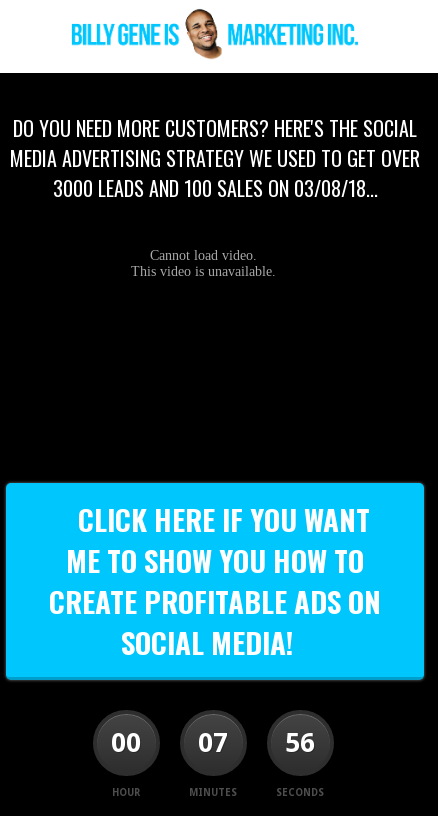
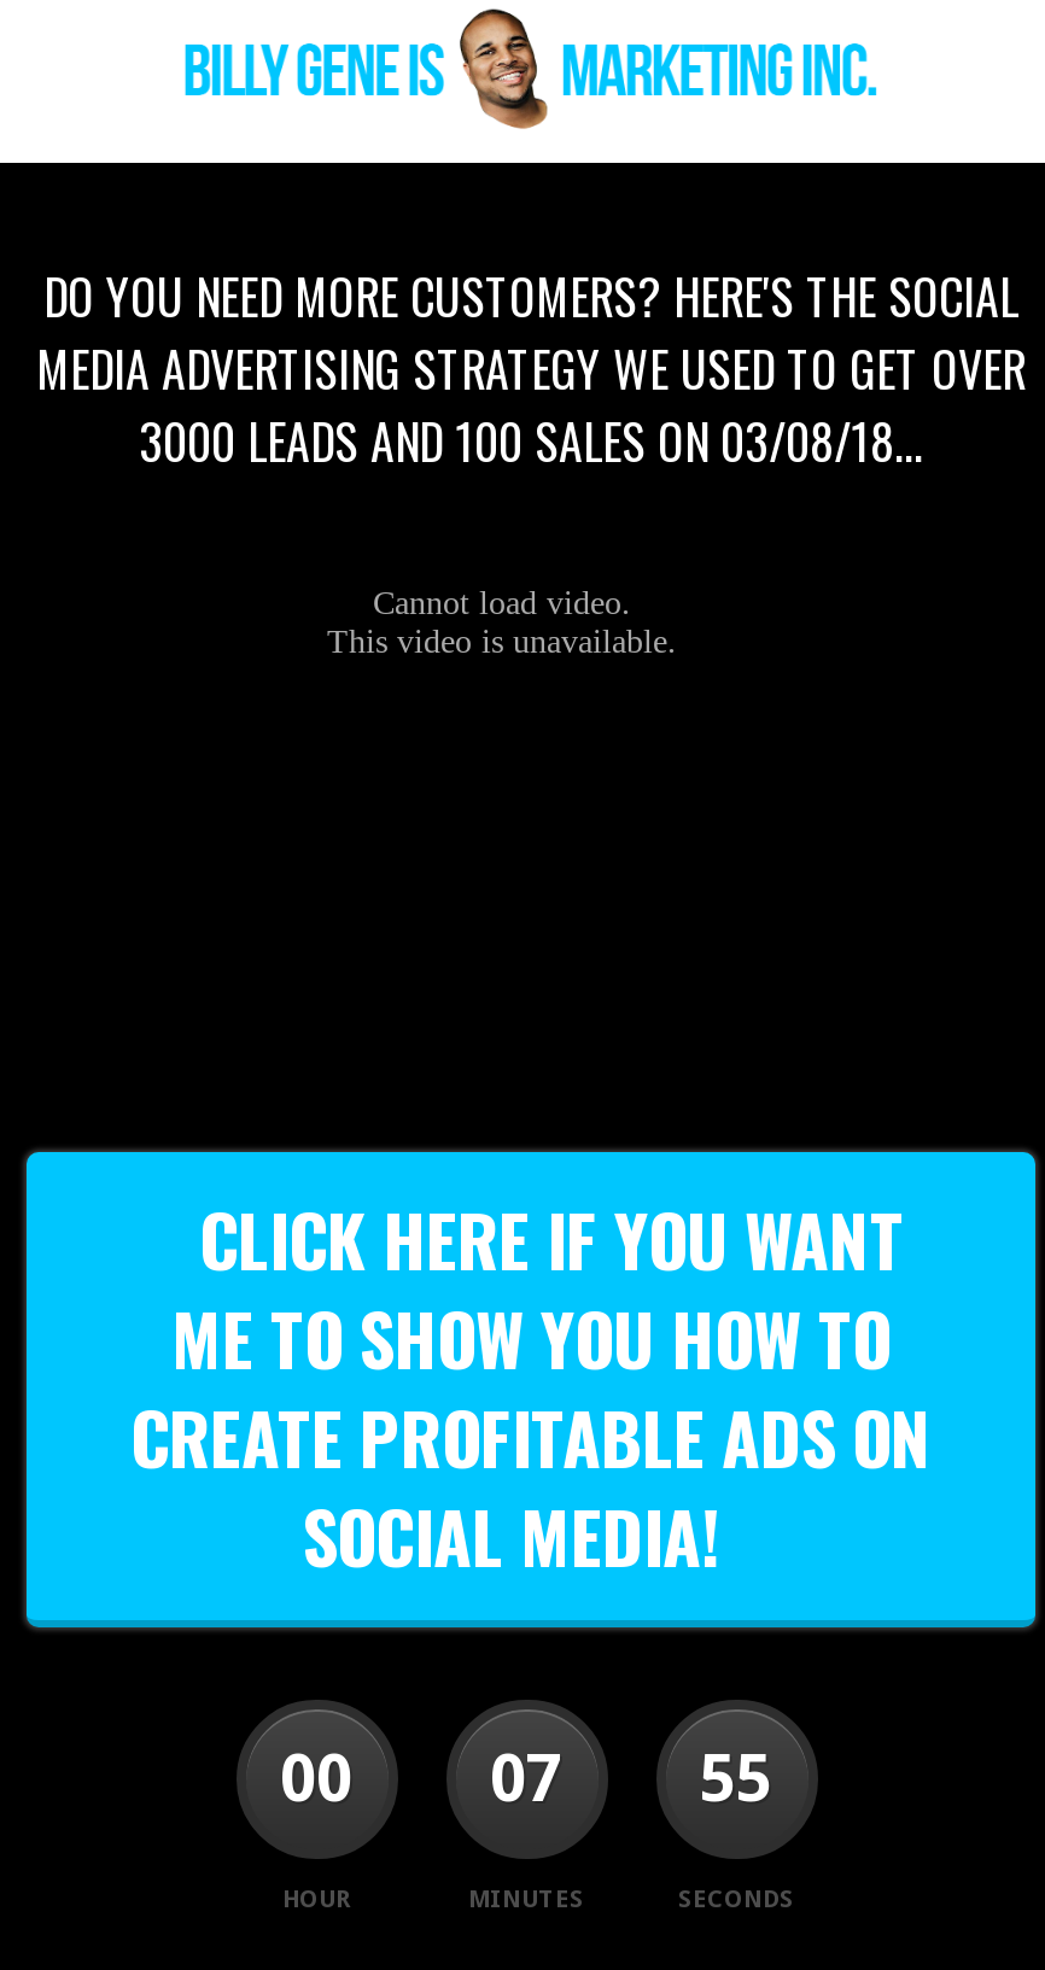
[111,727,315,758] 00 07 56 -> [280,1741,772,1815] 00 07 55

